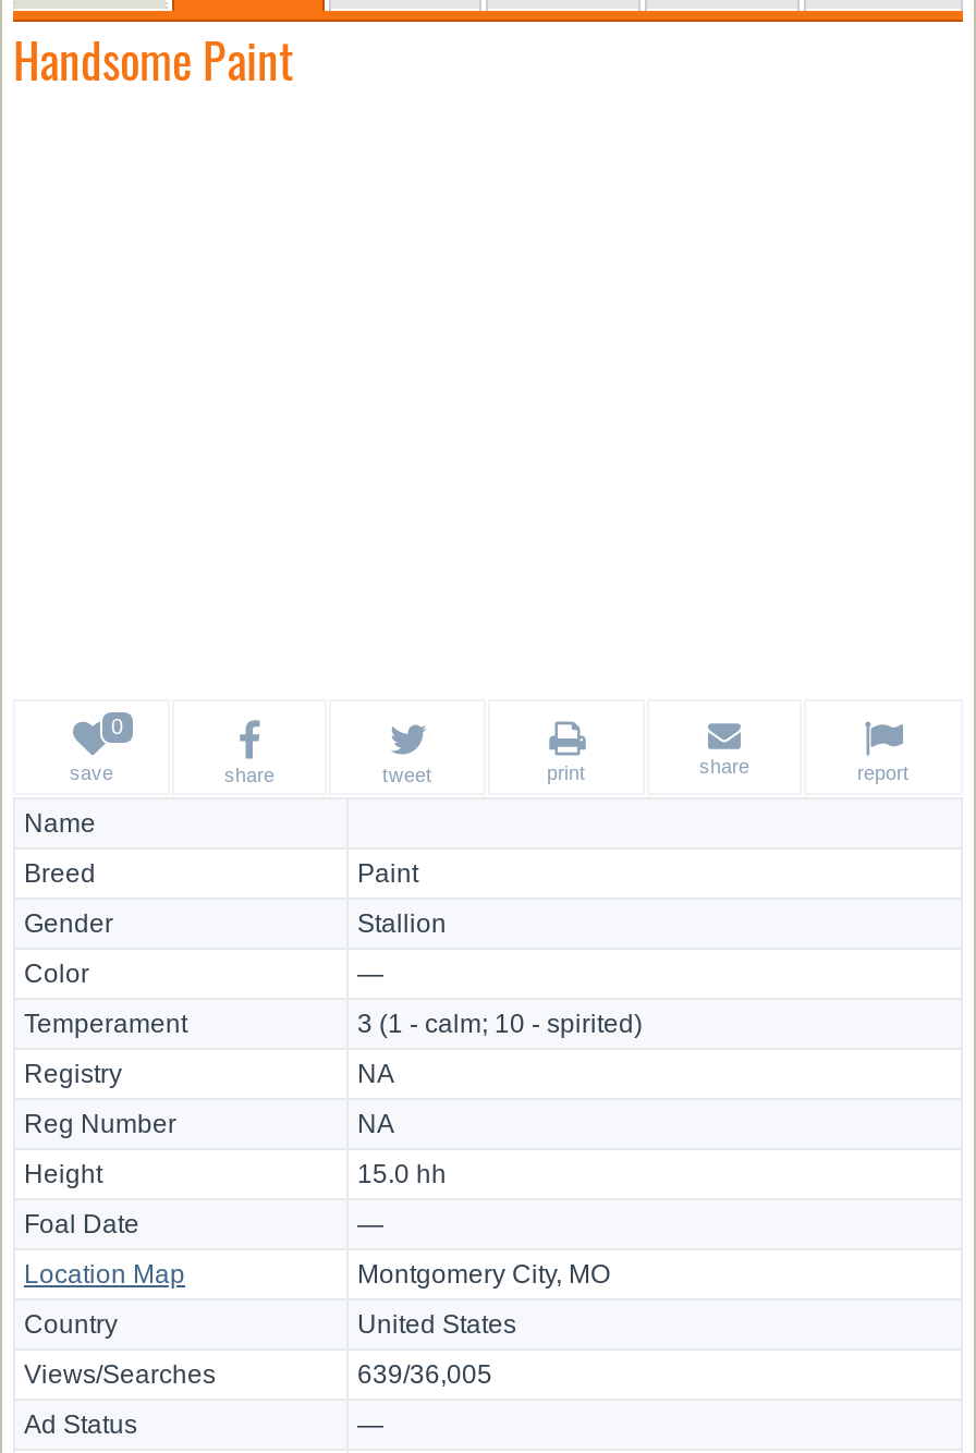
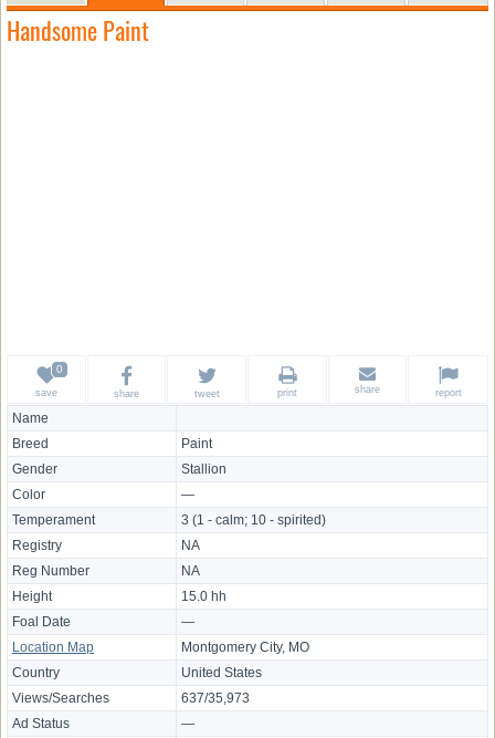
[357,1359,492,1390] 639/36,005 -> [181,690,250,706] 637/35,973

